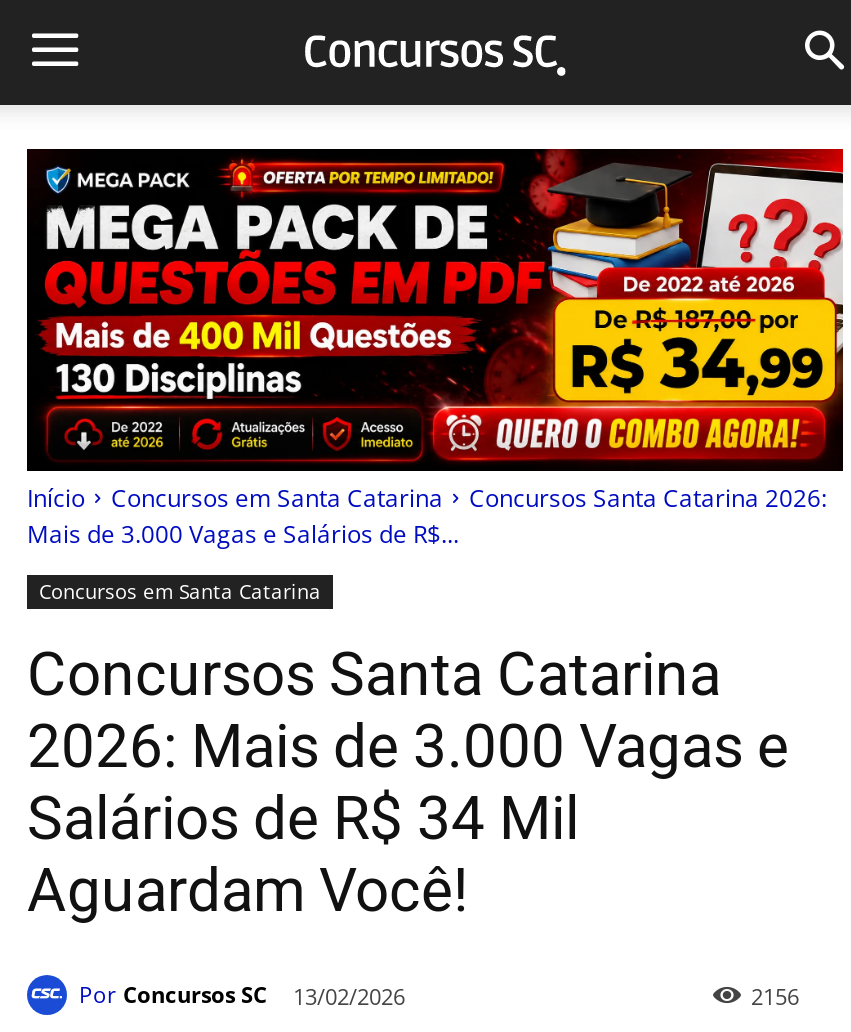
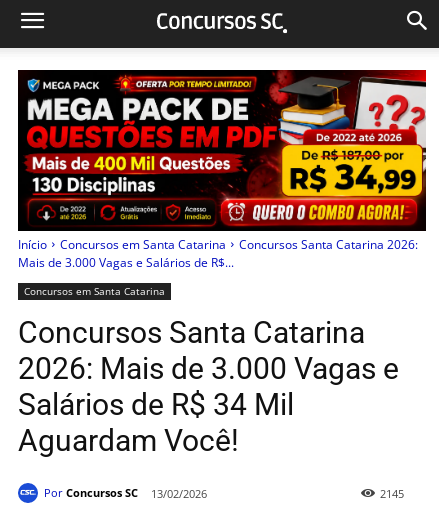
[751,981,799,1011] 2156 -> [380,486,404,501] 2145

